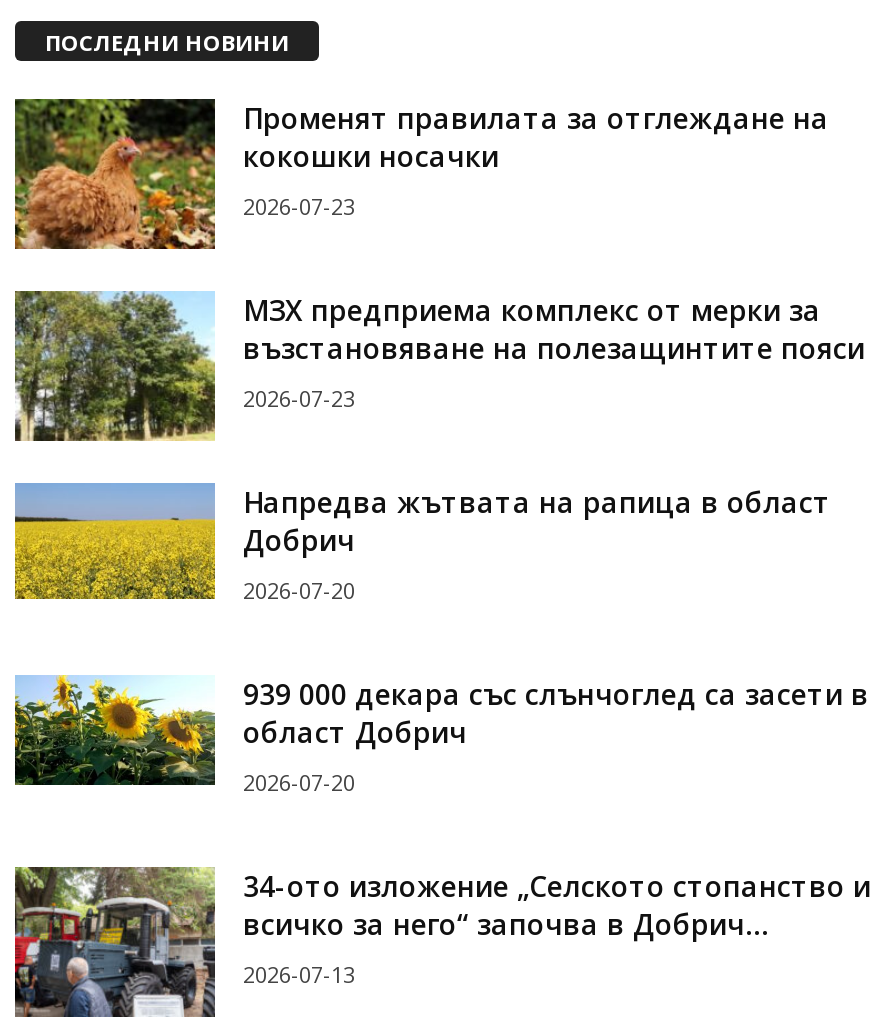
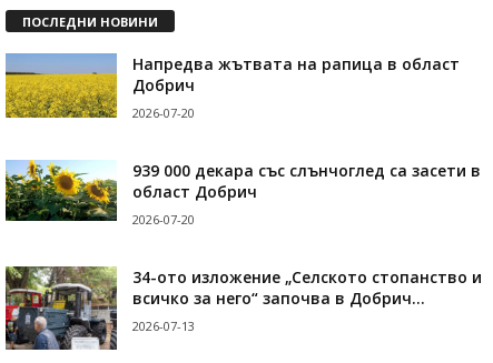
[13,97,865,414] [image] | Променят правилата за отглеждане на | кокошки носачки | 2026-07-23 | МЗХ предприема комплекс от мерки за | възстановяване на полезащинтите пояси | 2026-07-23 -> none
[13,289,217,443] [image] -> none

